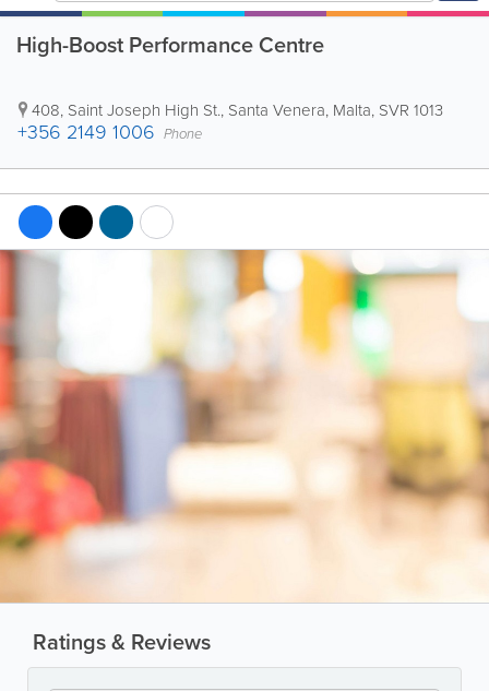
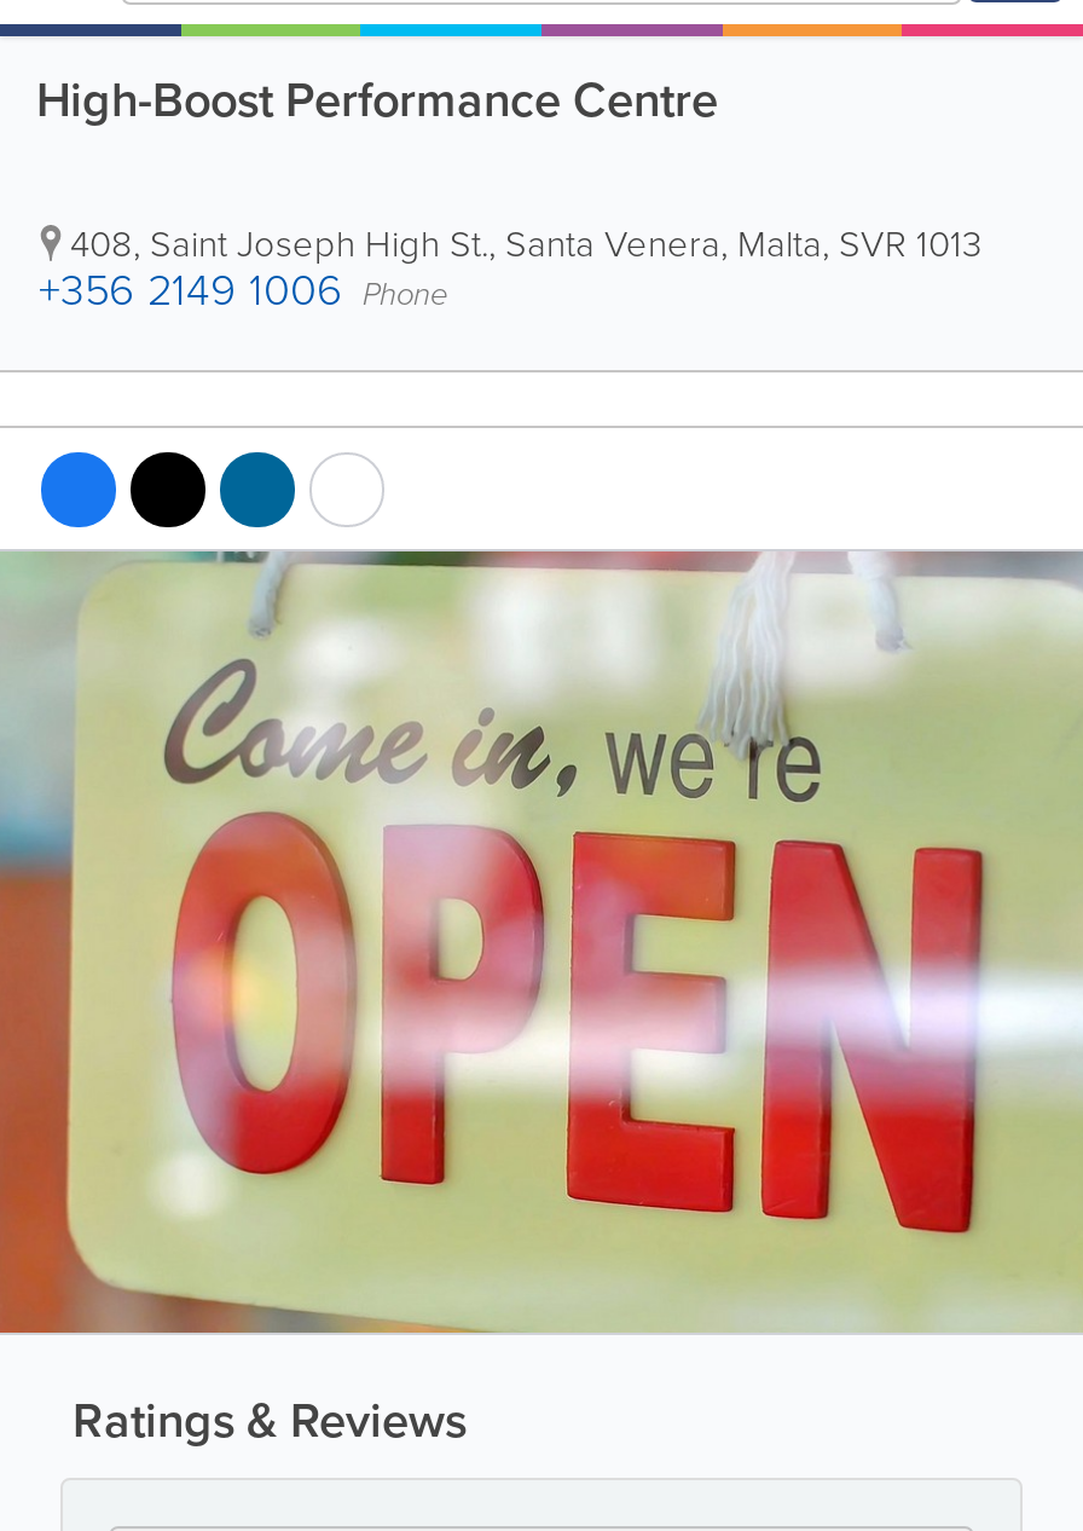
[3,249,486,604] [image] -> [7,549,1076,1335] [image]

